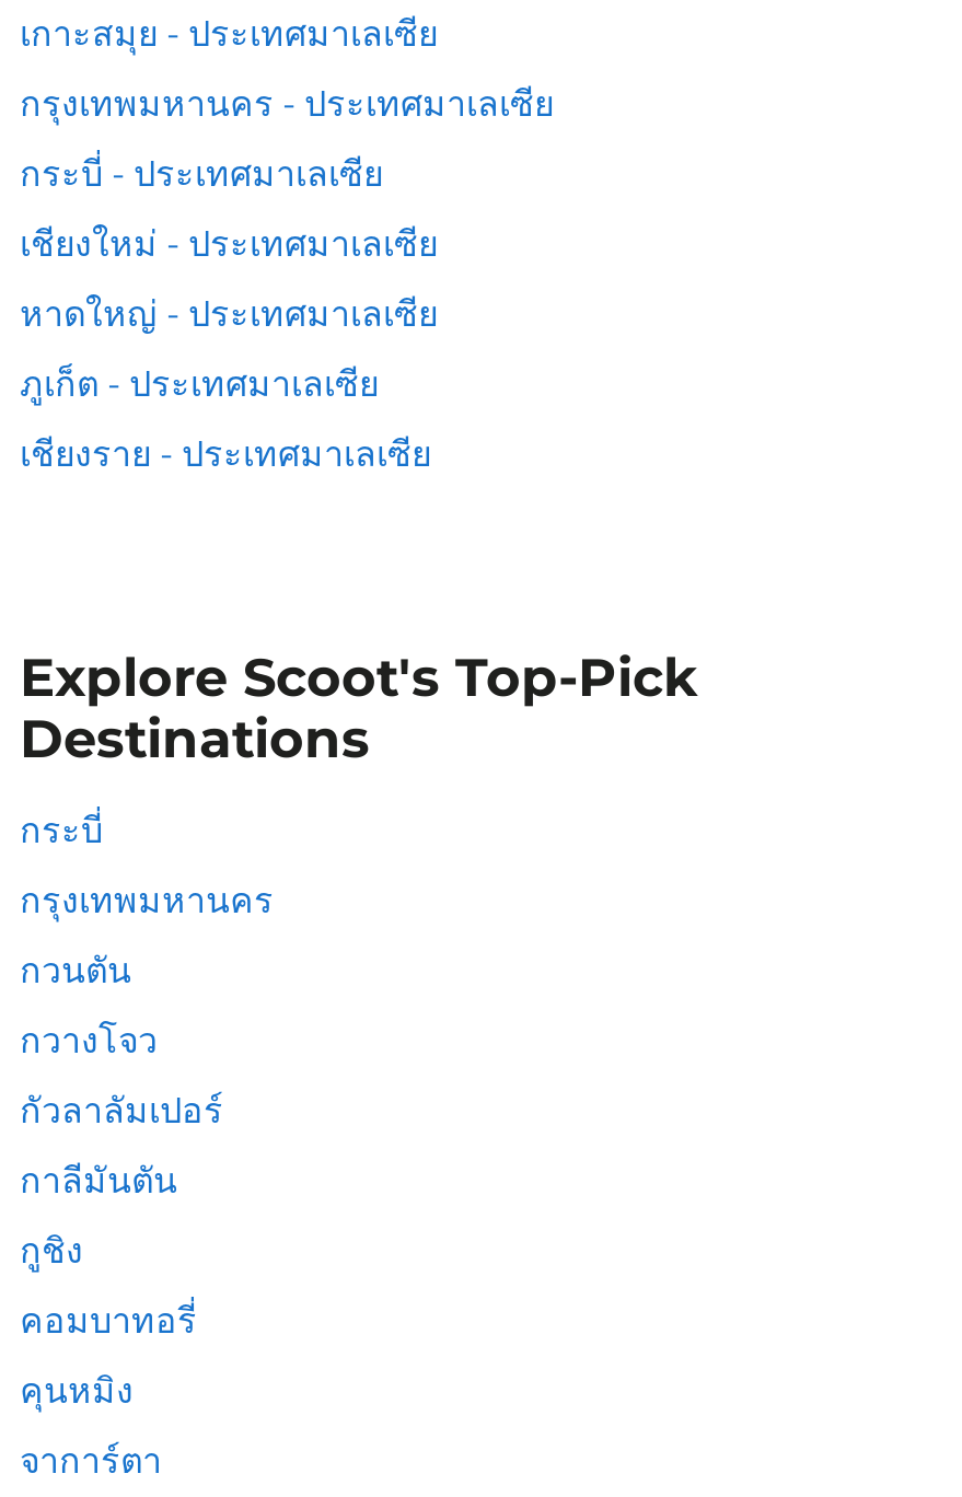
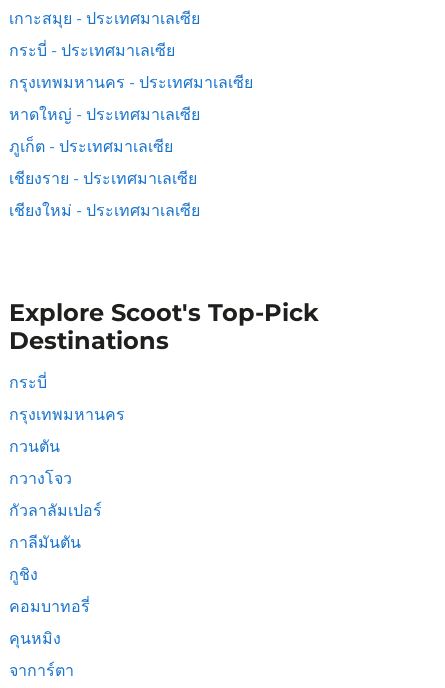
moved [20,83,554,125] -> [9,73,253,92]: กรุงเทพมหานคร - ประเทศมาเลเซีย
moved [20,153,383,195] -> [9,41,175,60]: กระบี่ - ประเทศมาเลเซีย
moved [20,223,438,265] -> [9,201,200,220]: เชียงใหม่ - ประเทศมาเลเซีย
moved [20,293,438,475] -> [9,105,200,188]: หาดใหญ่ - ประเทศมาเลเซีย | ภูเก็ต - ประเทศมาเลเซีย | เชียงราย - ประเทศมาเลเซีย

